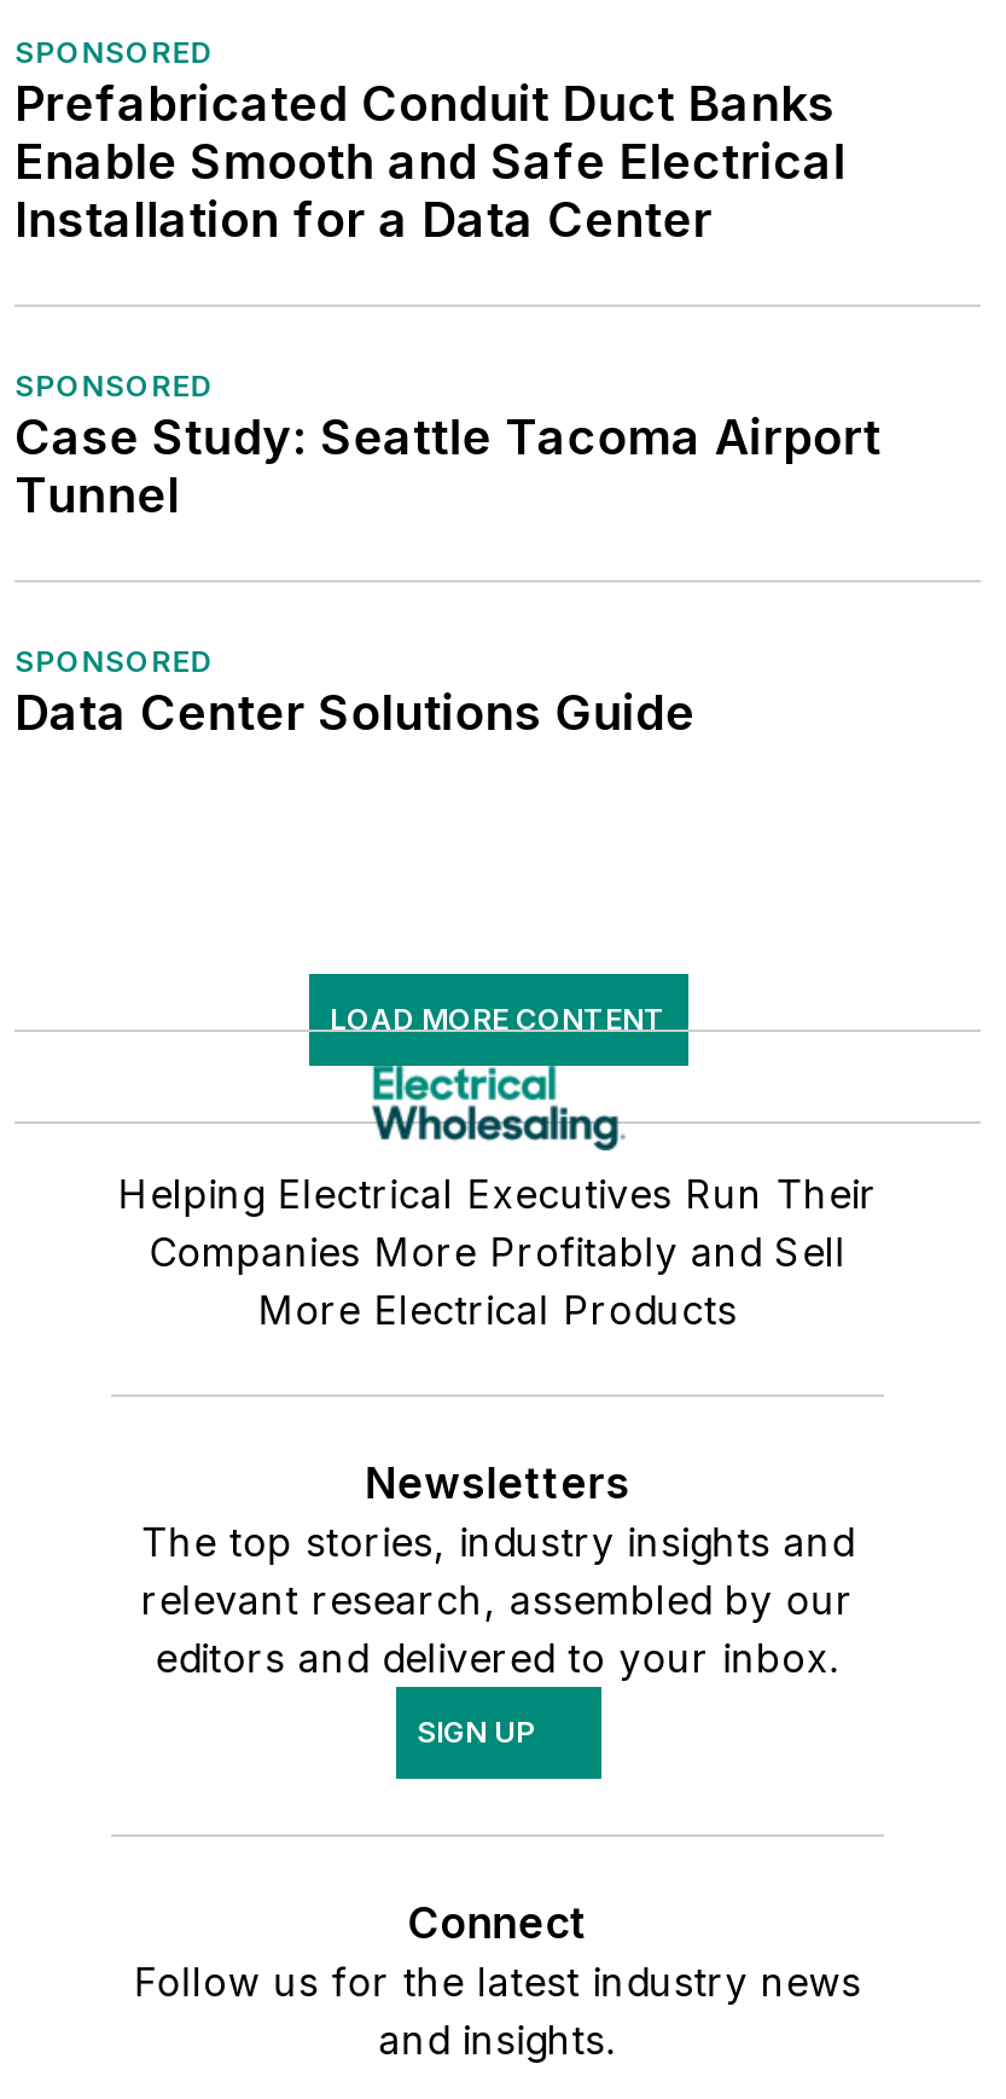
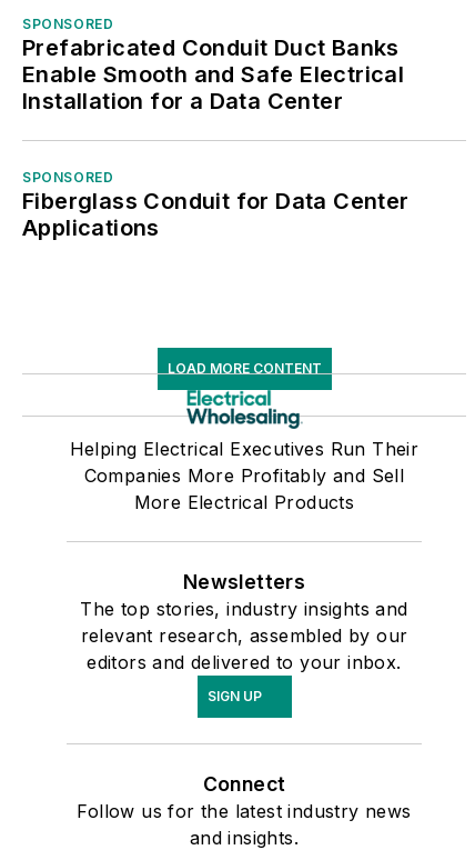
[14,408,881,742] Case Study: Seattle Tacoma Airport | Tunnel | SPONSORED | Data Center Solutions Guide -> [22,188,409,241] Fiberglass Conduit for Data Center | Applications

